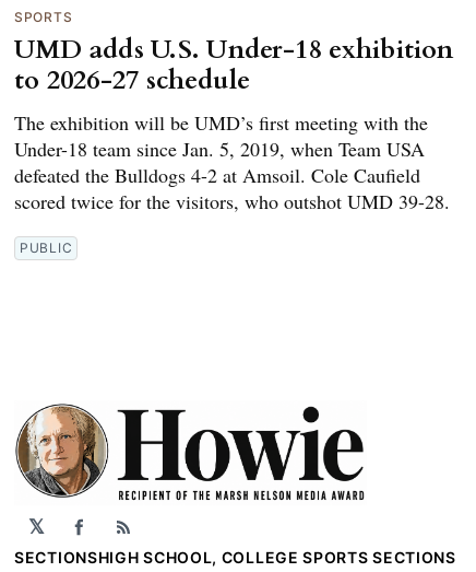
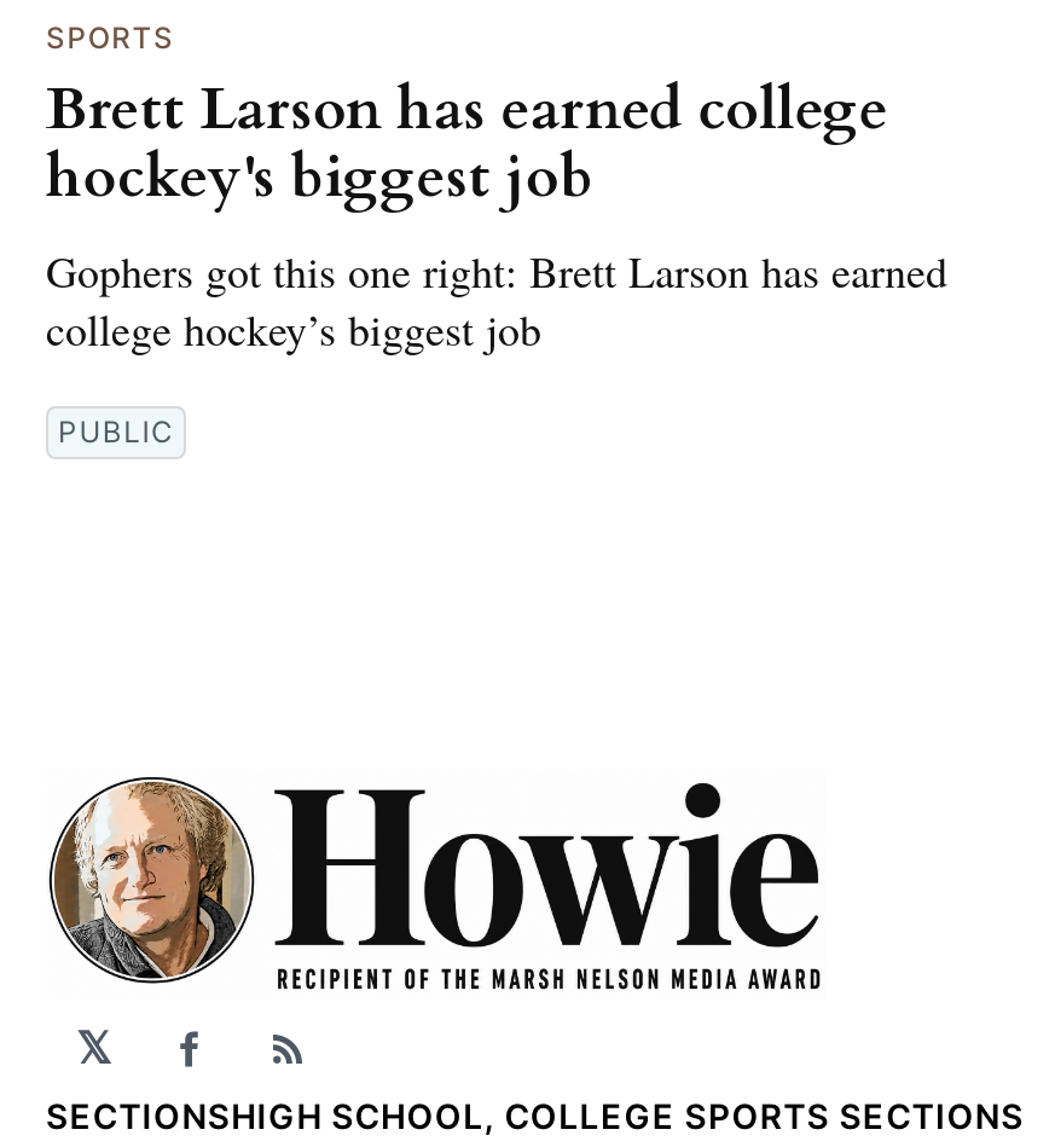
[14,32,453,215] UMD adds U.S. Under-18 exhibition | to 2026-27 schedule | The exhibition will be UMD’s first meeting with the | Under-18 team since Jan. 5, 2019, when Team USA | defeated the Bulldogs 4-2 at Amsoil. Cole Caufield | scored twice for the visitors, who outshot UMD 39-28. -> [46,71,947,359] Brett Larson has earned college | hockey's biggest job | Gophers got this one right: Brett Larson has earned | college hockey’s biggest job

